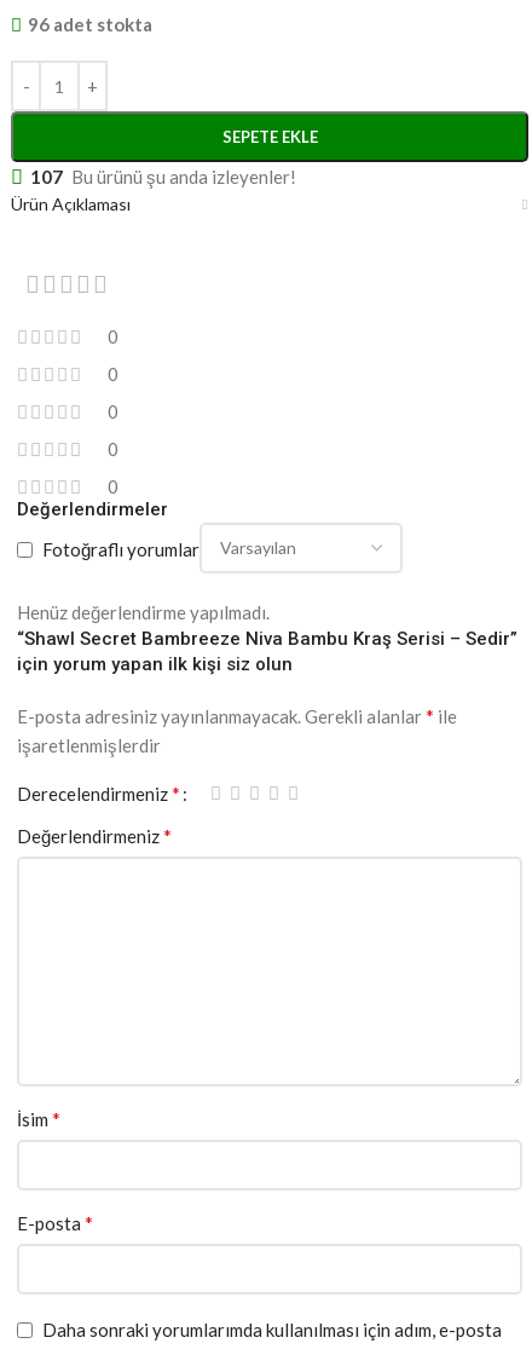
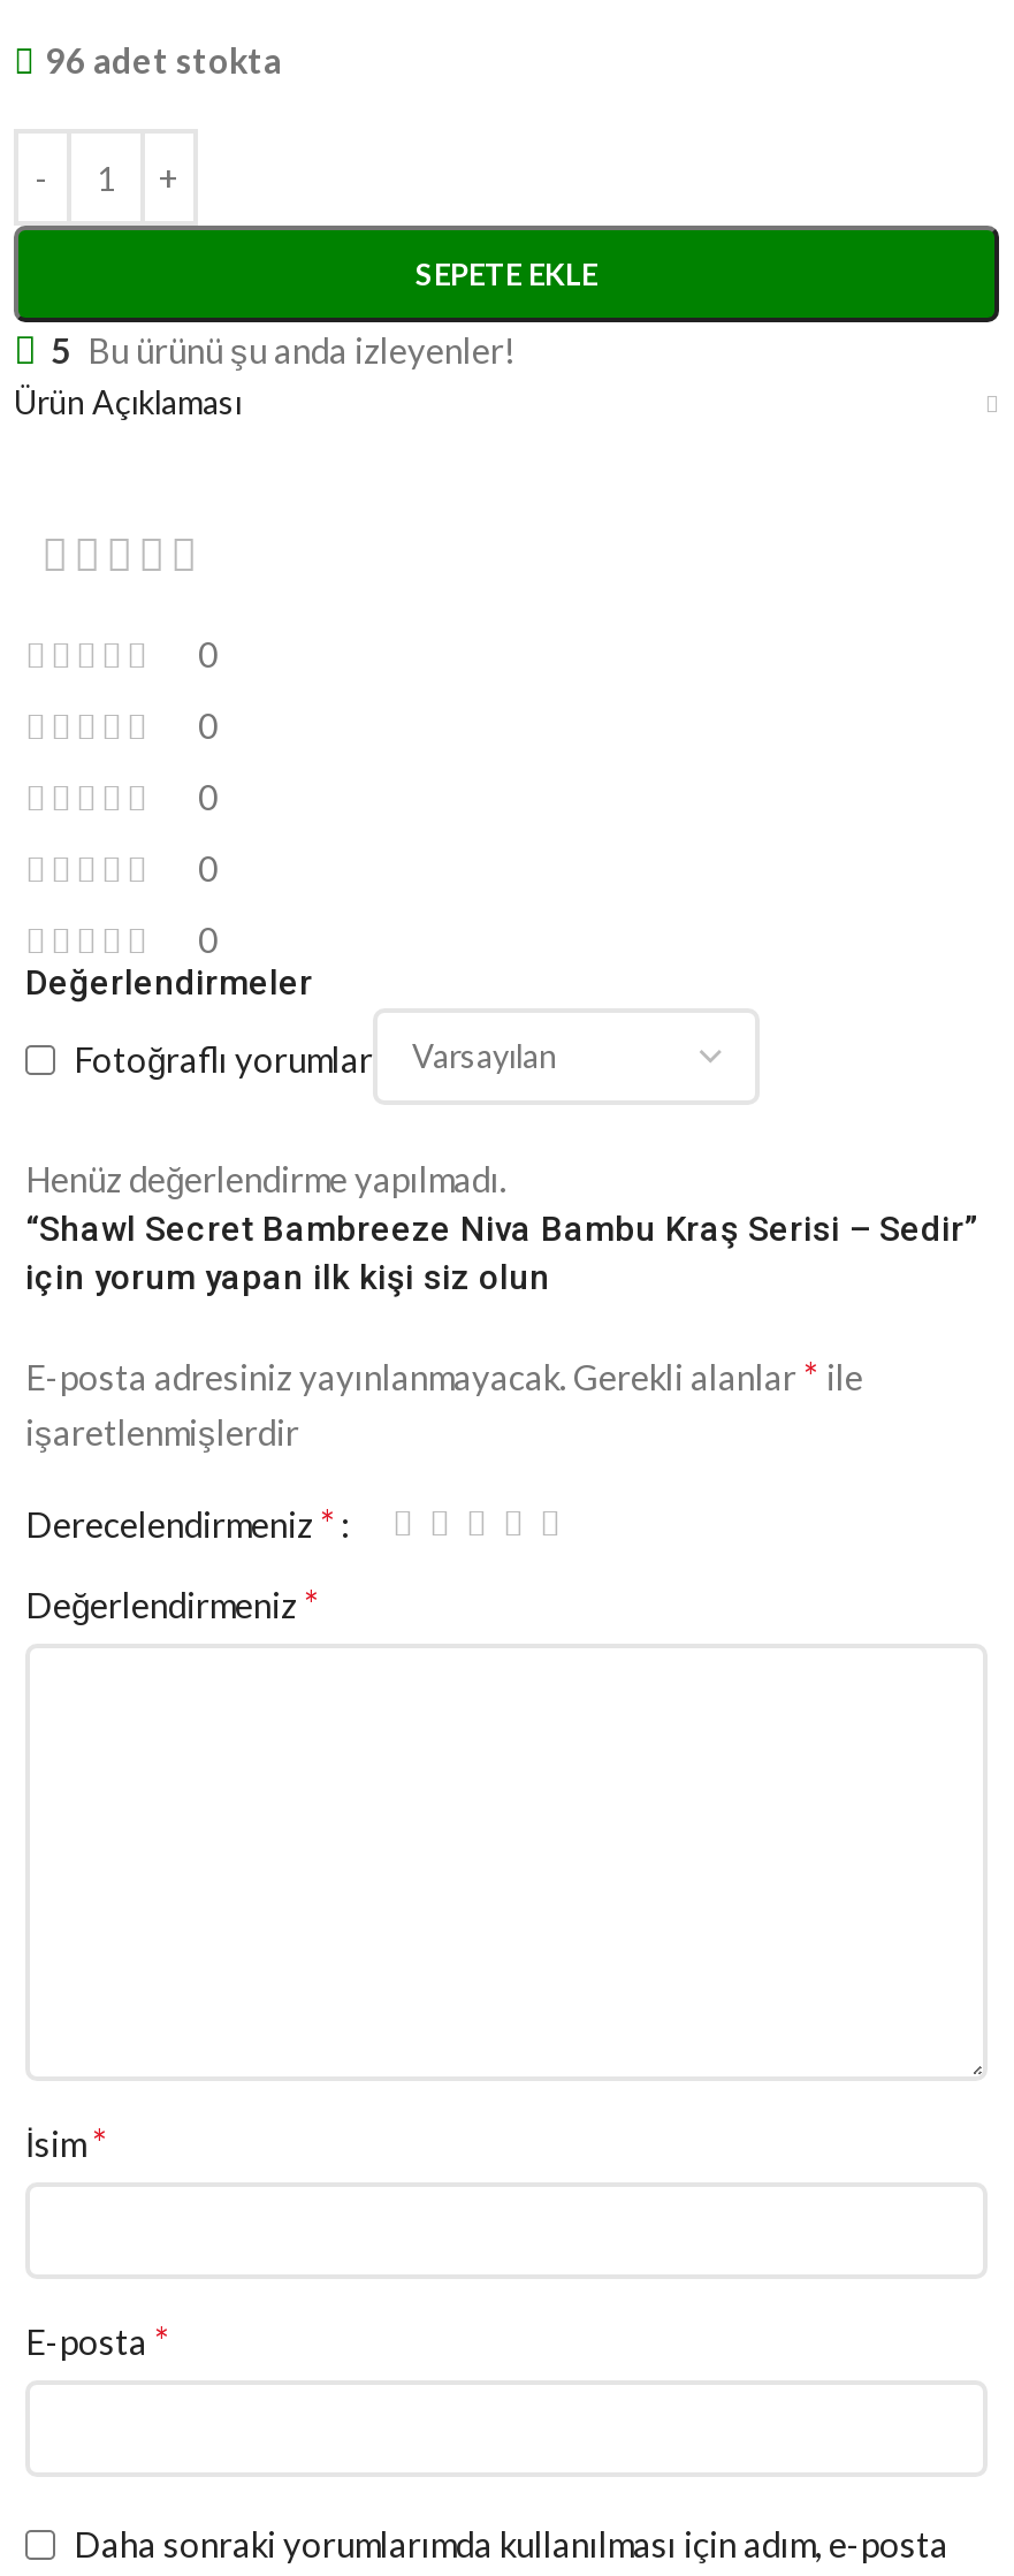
[30,166,296,188] 107 Bu ürünü şu anda izleyenler! -> [51,329,516,370] 5 Bu ürünü şu anda izleyenler!

